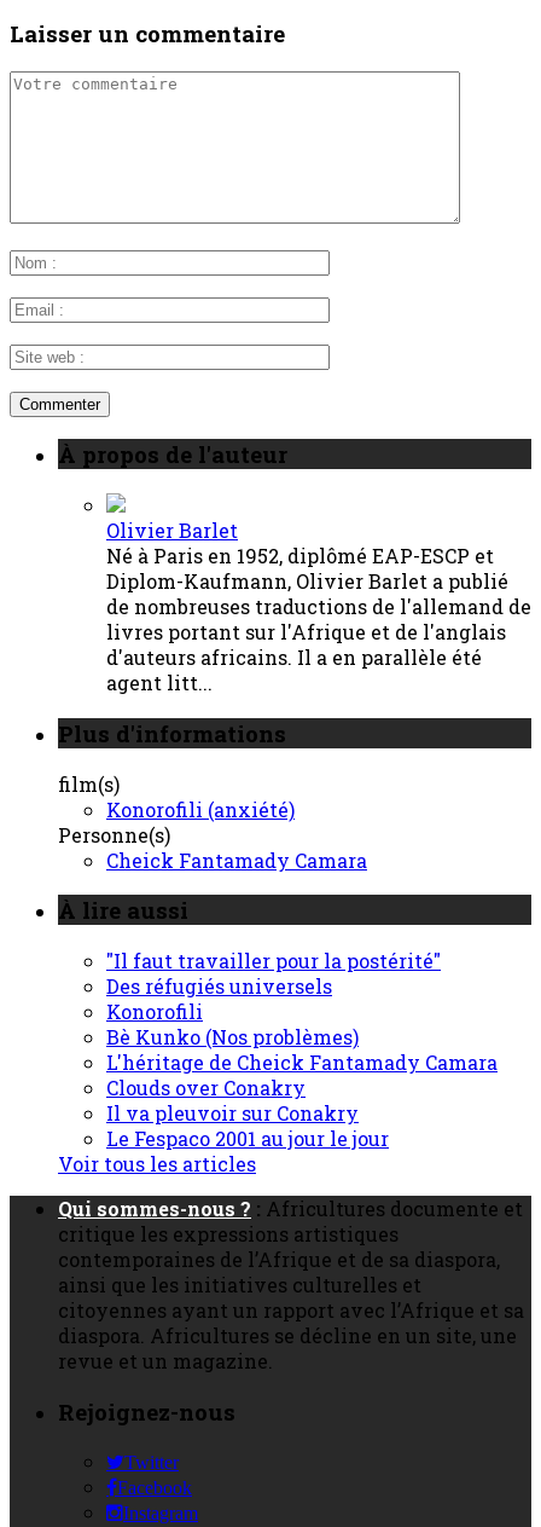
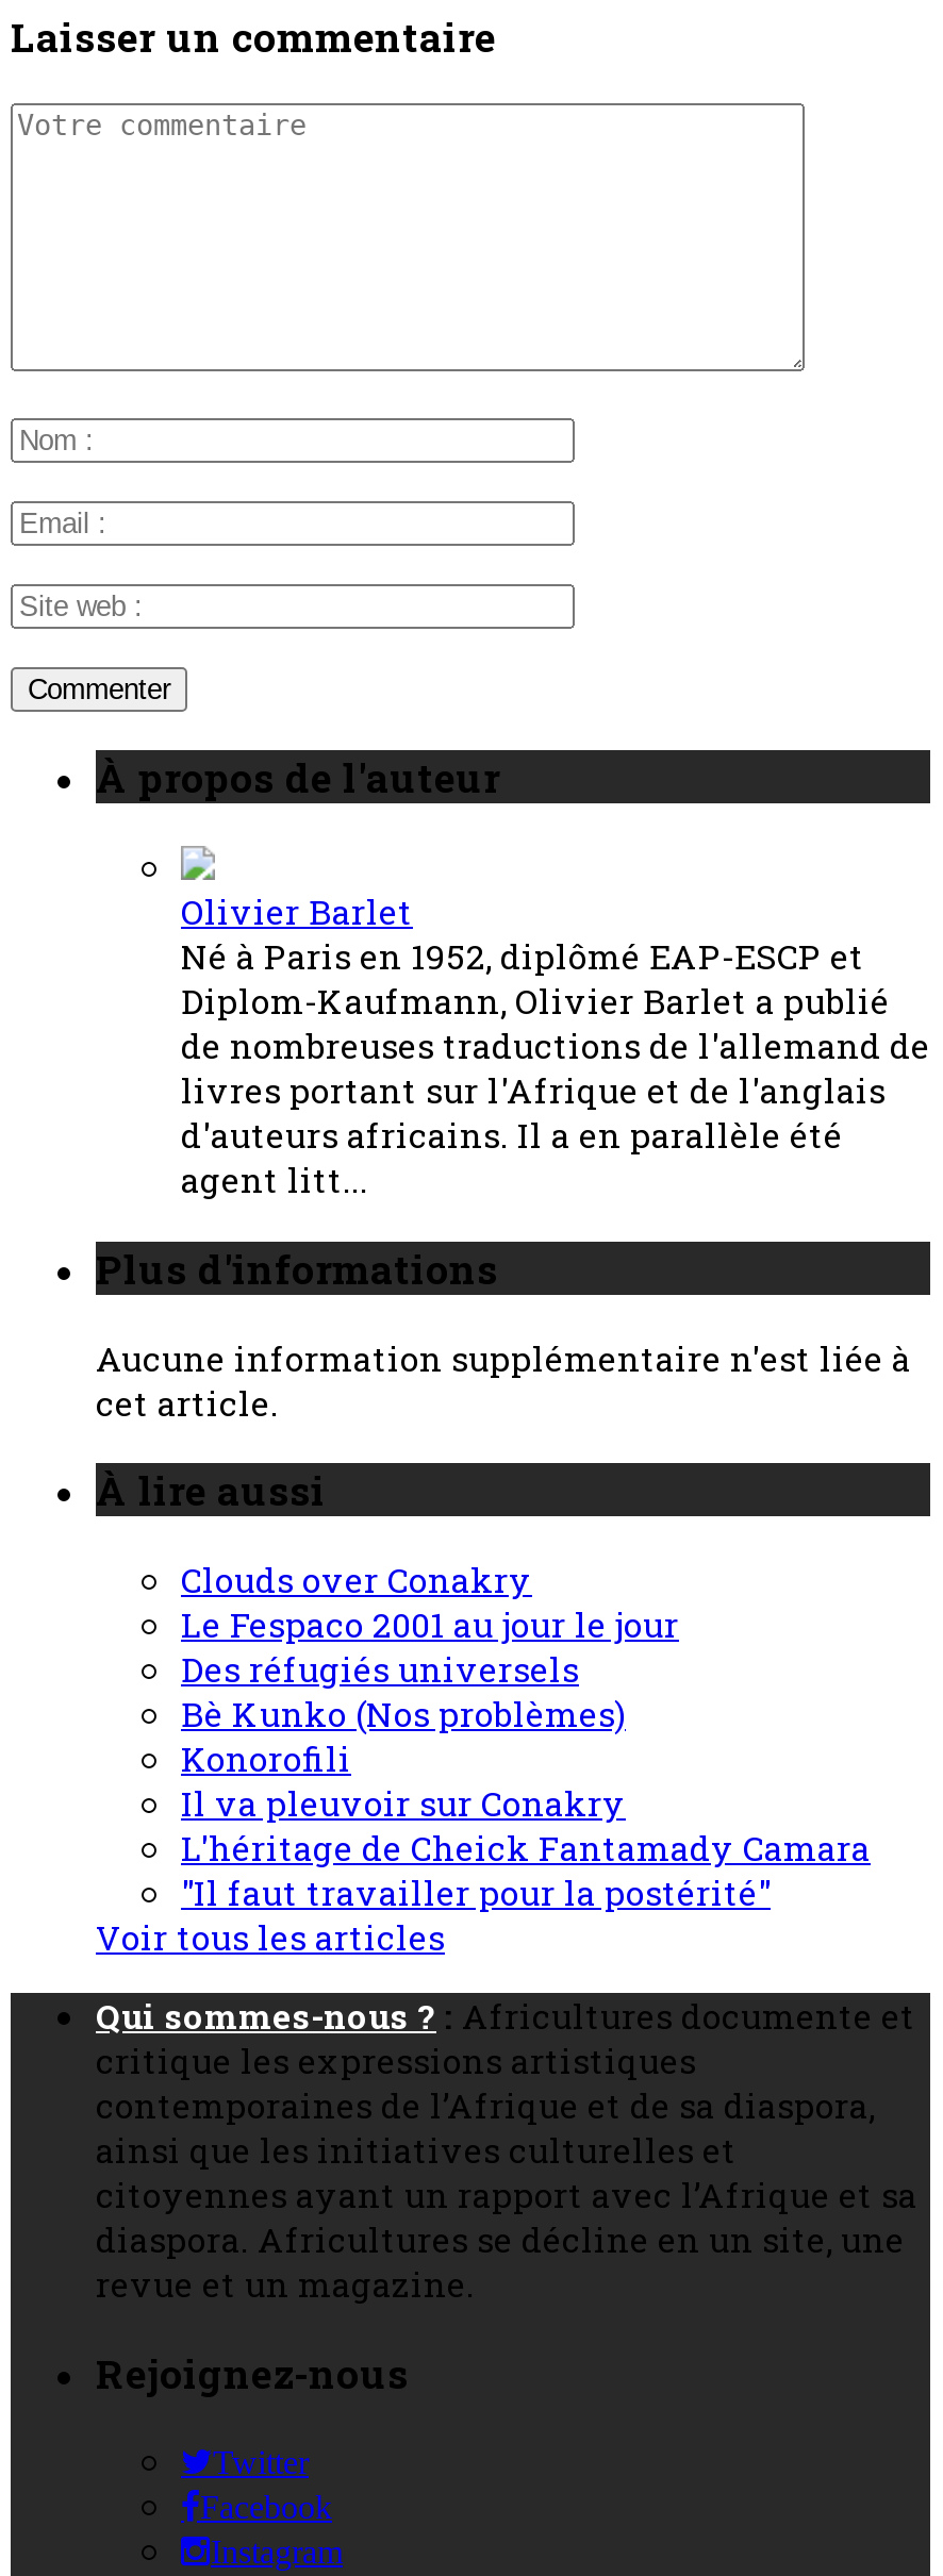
[58,771,367,872] film(s) | Konorofili (anxiété) | Personne(s) | Cheick Fantamady Camara -> [96,1334,911,1424] Aucune information supplémentaire n'est liée à | cet article.
moved [106,948,441,973] -> [181,1869,771,1914]: "Il faut travailler pour la postérité"
moved [106,973,498,1151] -> [181,1557,871,1869]: Des réfugiés universels | Konorofili | Bè Kunko (Nos problèmes) | L'héritage de Cheick Fantamady Camara | Clouds over Conakry | Il va pleuvoir sur Conakry | Le Fespaco 2001 au jour le jour

